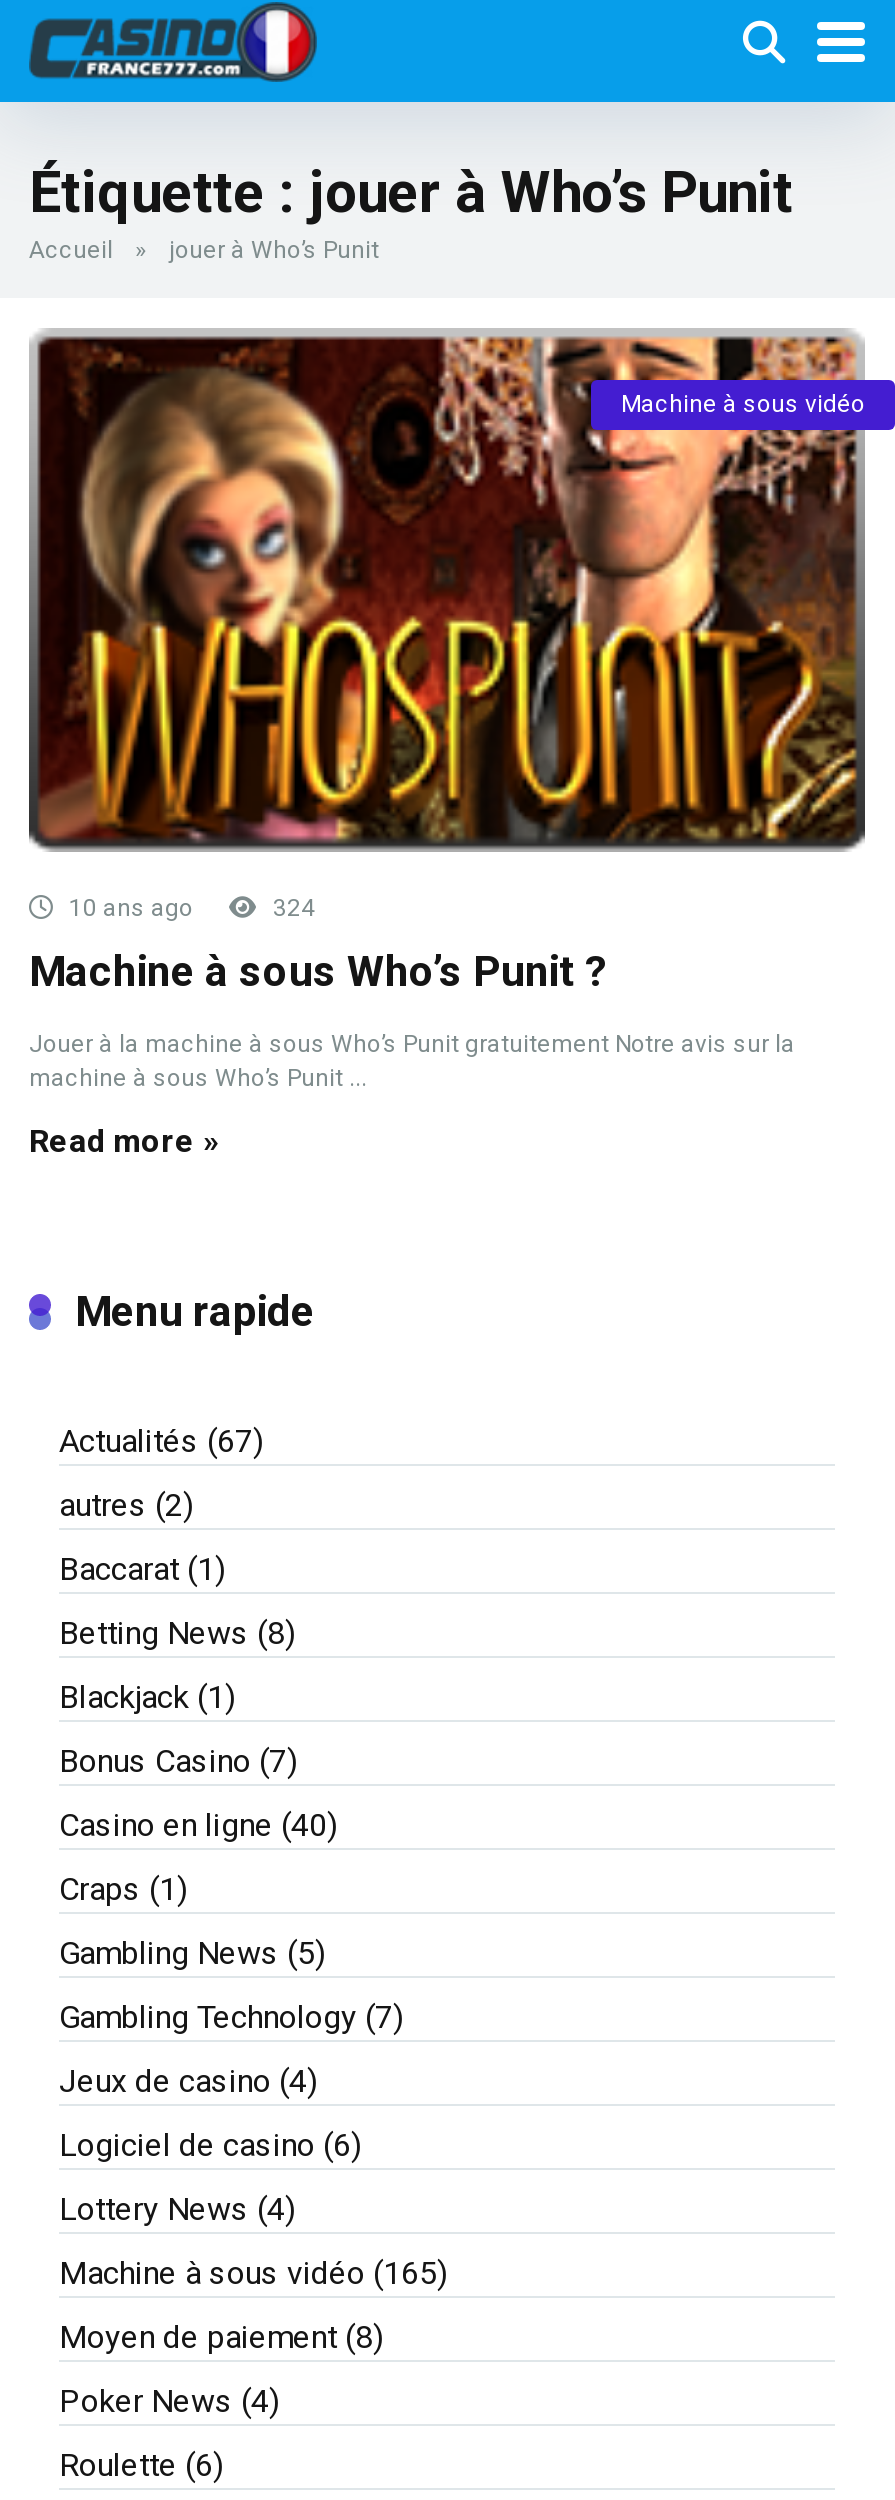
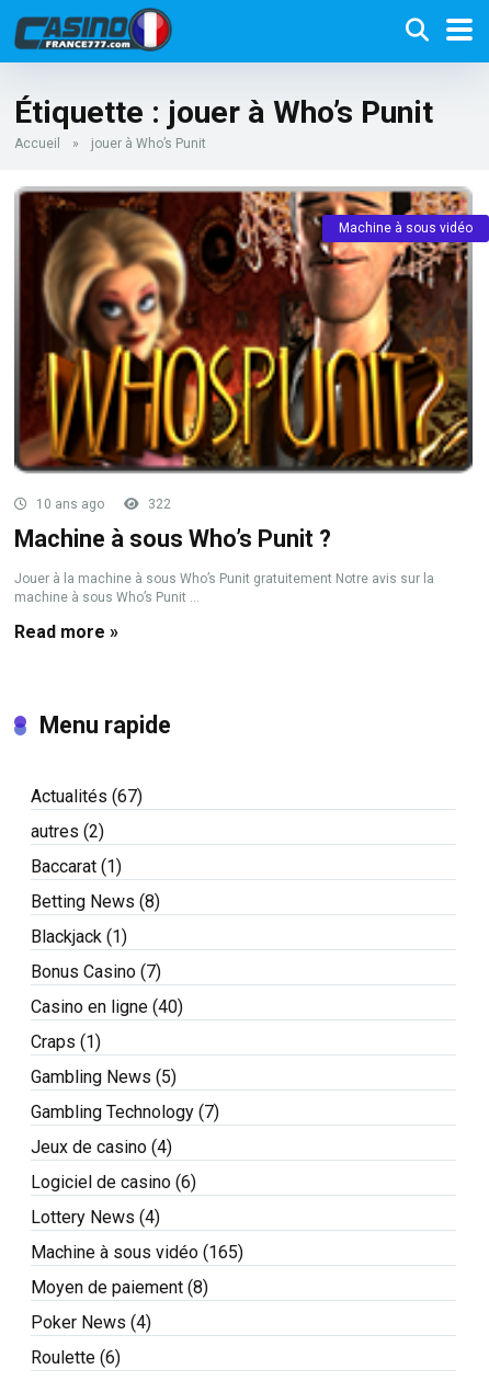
[267,893,315,921] 324 -> [145,496,171,511] 322

